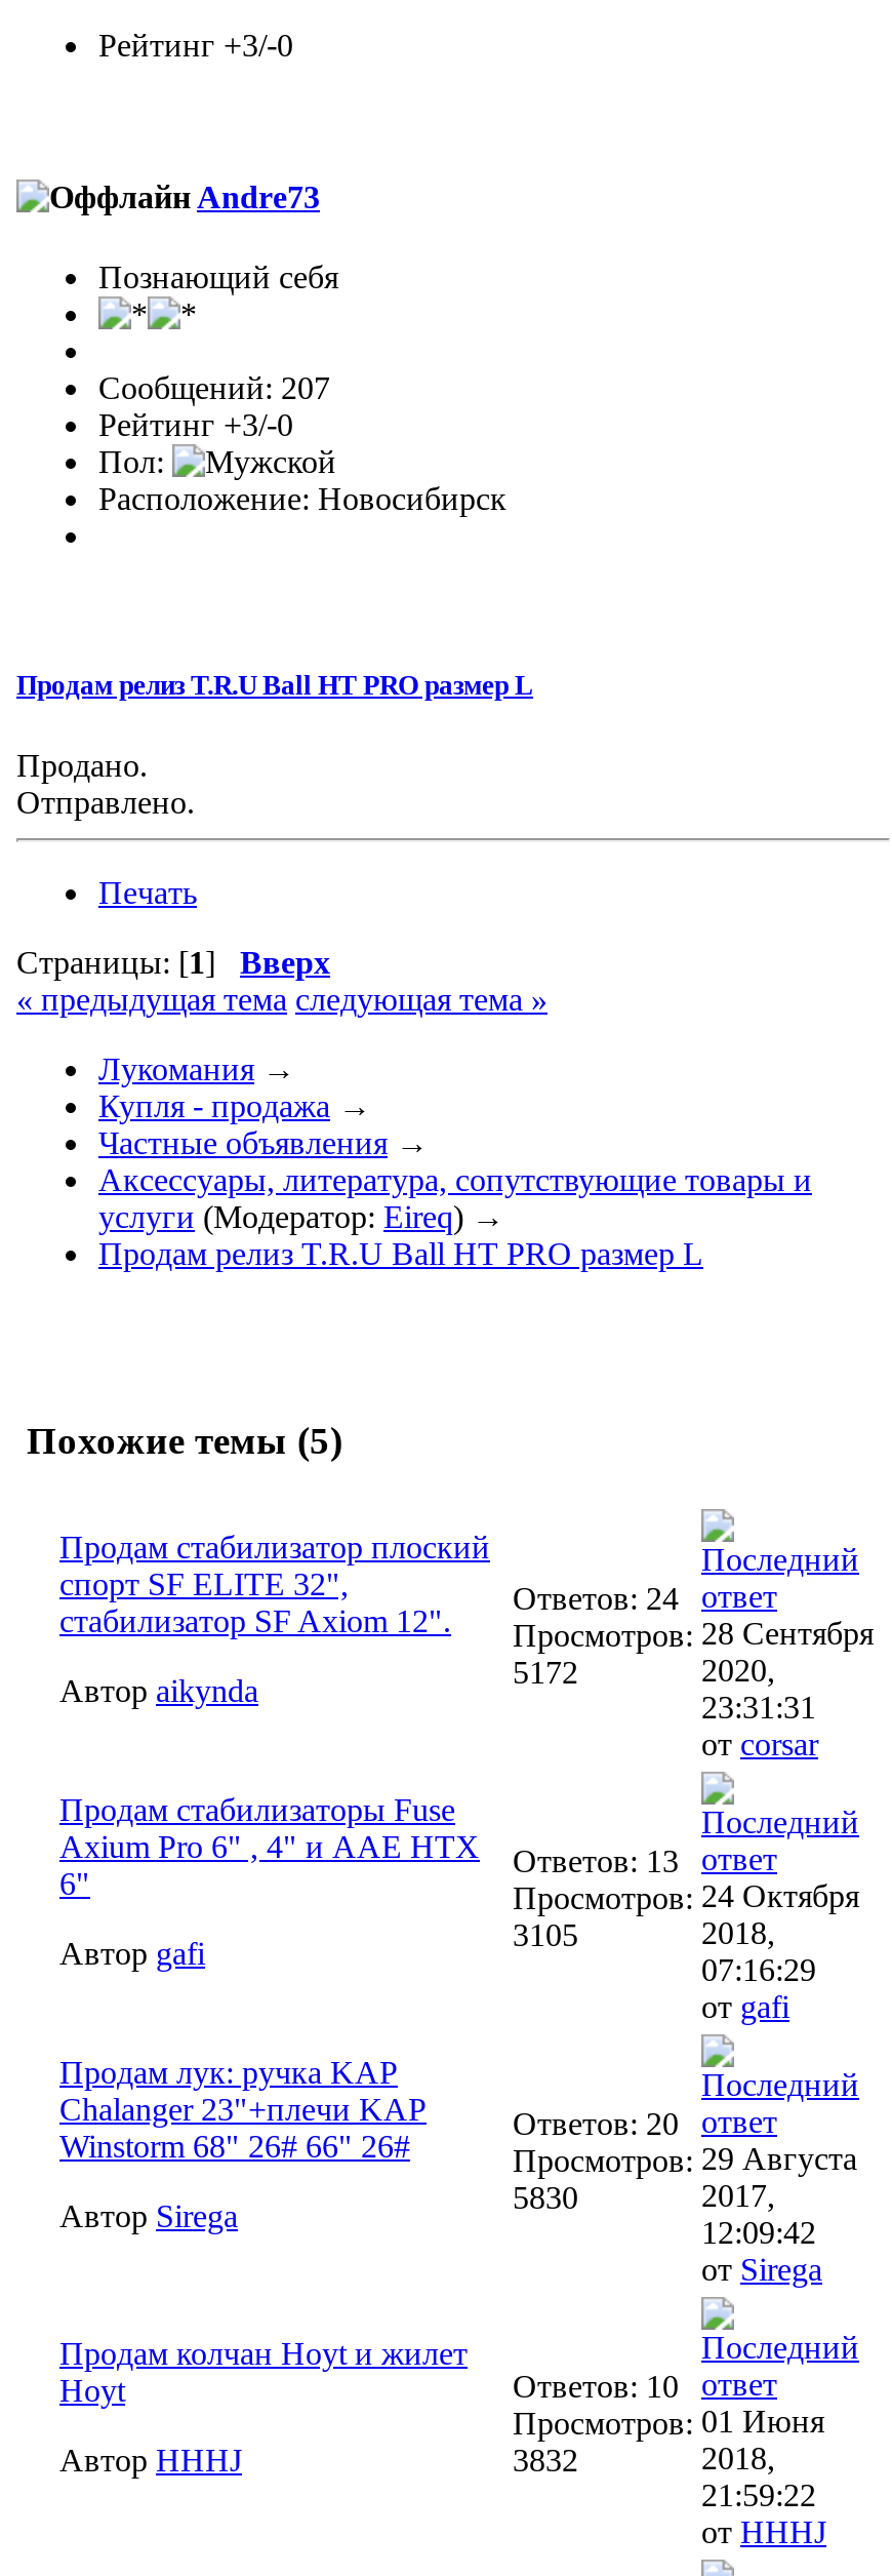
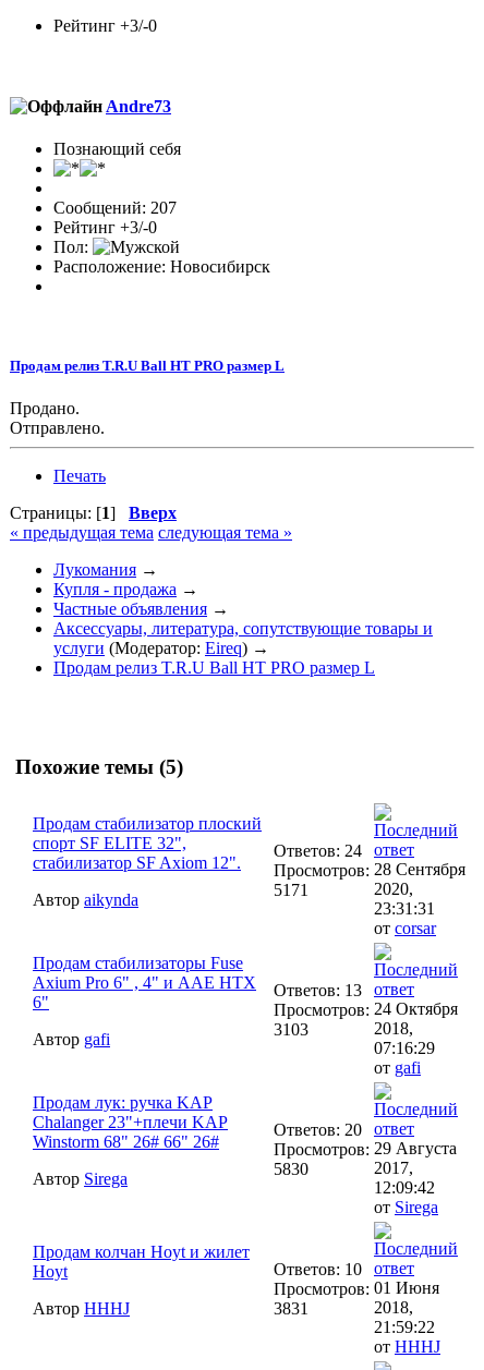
[513,1654,578,1689] 5172 -> [274,880,308,899] 5171
[513,1917,578,1952] 3105 -> [274,1020,308,1038] 3103
[513,2442,578,2477] 3832 -> [274,1299,308,1317] 3831

